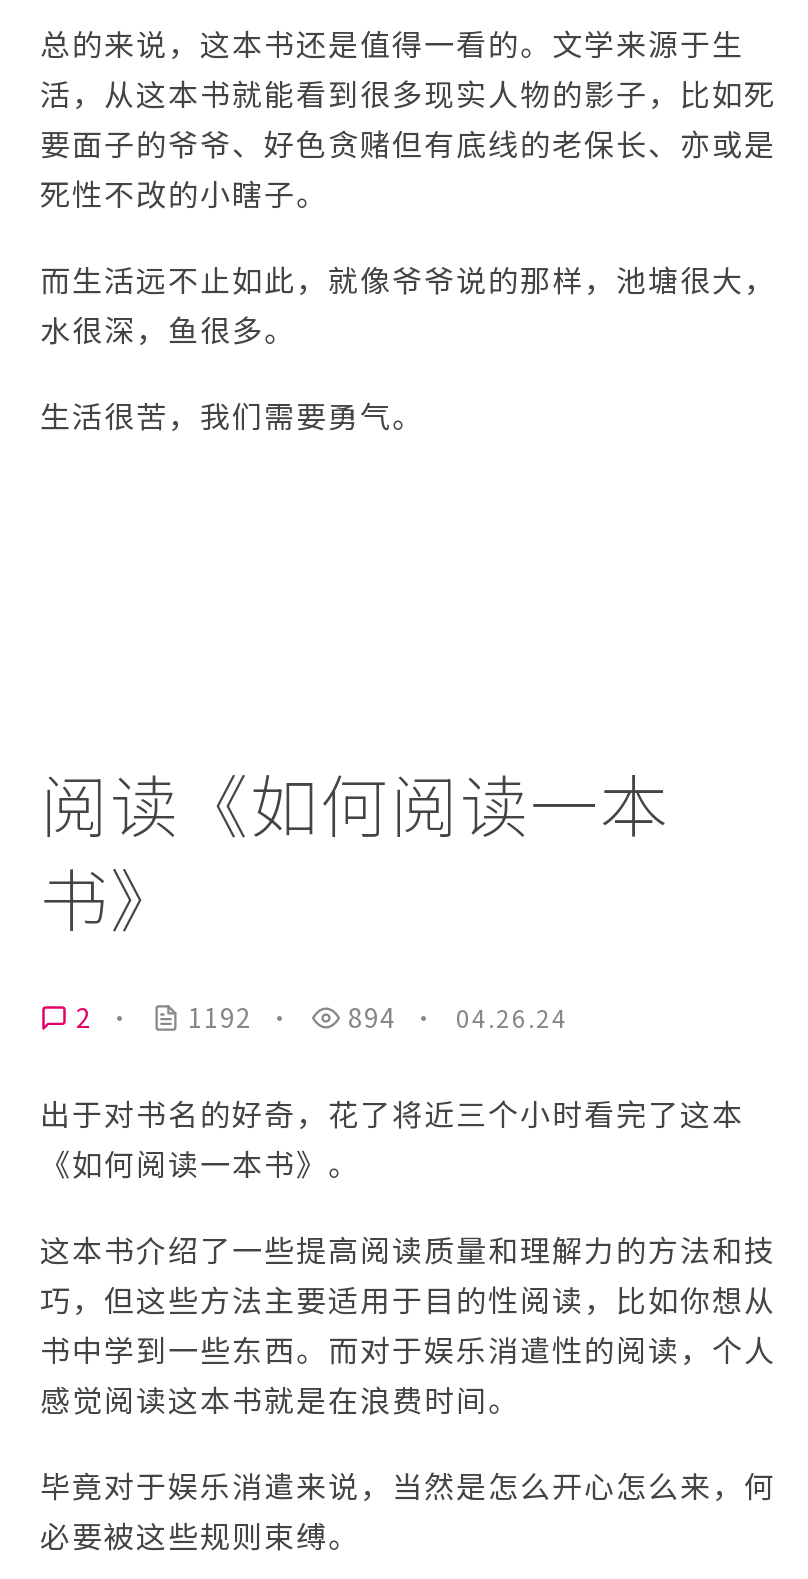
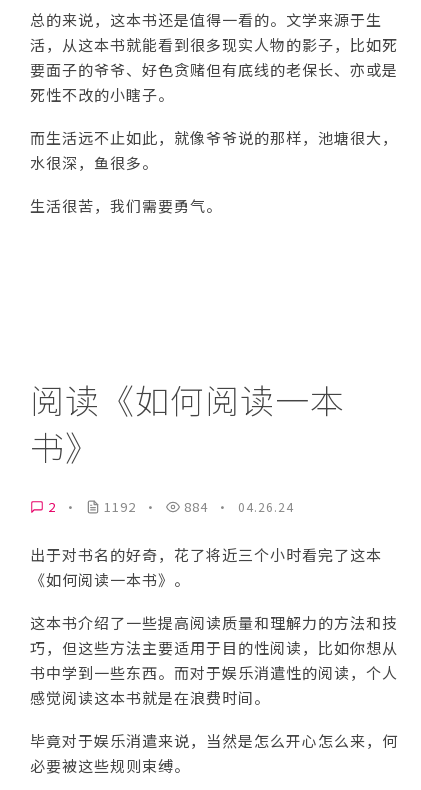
[76,998,568,1036] 2 · 1192 · 894 · 04.26.24 -> [48,497,294,516] 2 · 1192 · 884 · 04.26.24

